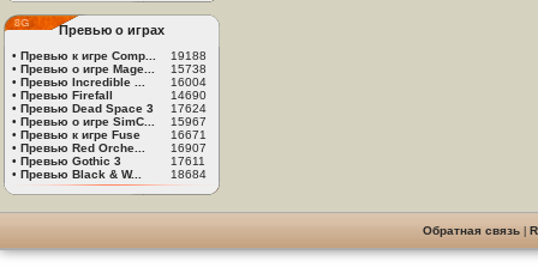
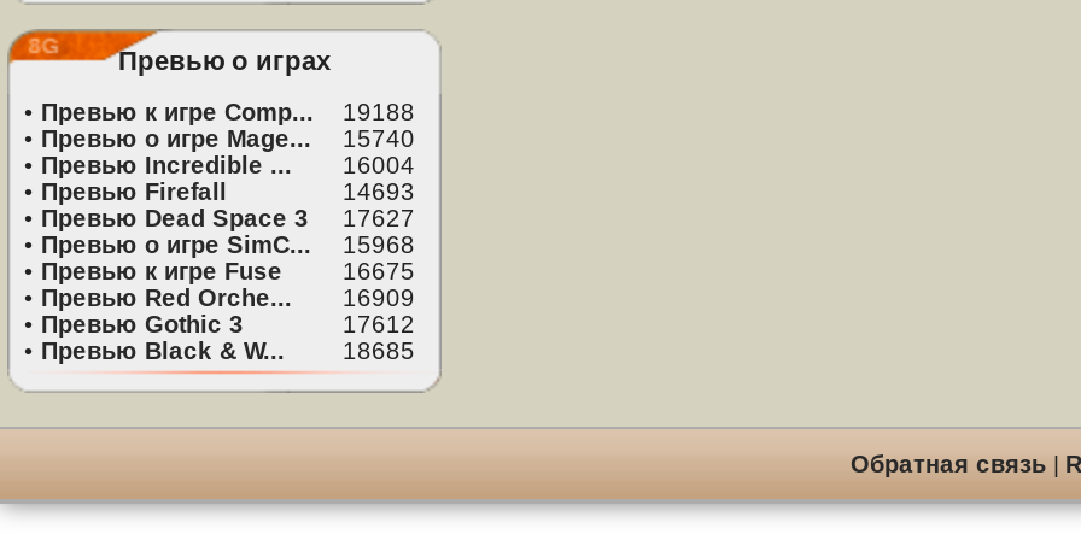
[12,62,207,75] • Превью о игре Mage... 15738 -> [24,125,415,152] • Превью о игре Mage... 15740
[171,89,207,102] 14690 -> [343,178,415,205] 14693
[12,102,207,115] • Превью Dead Space 3 17624 -> [24,205,415,231] • Превью Dead Space 3 17627
[171,115,207,128] 15967 -> [343,231,415,258] 15968
[171,128,207,141] 16671 -> [343,258,415,284] 16675
[12,141,207,154] • Превью Red Orche... 16907 -> [24,284,415,311] • Превью Red Orche... 16909
[171,154,205,168] 17611 -> [343,311,415,338] 17612
[171,168,207,181] 18684 -> [343,338,415,364] 18685

